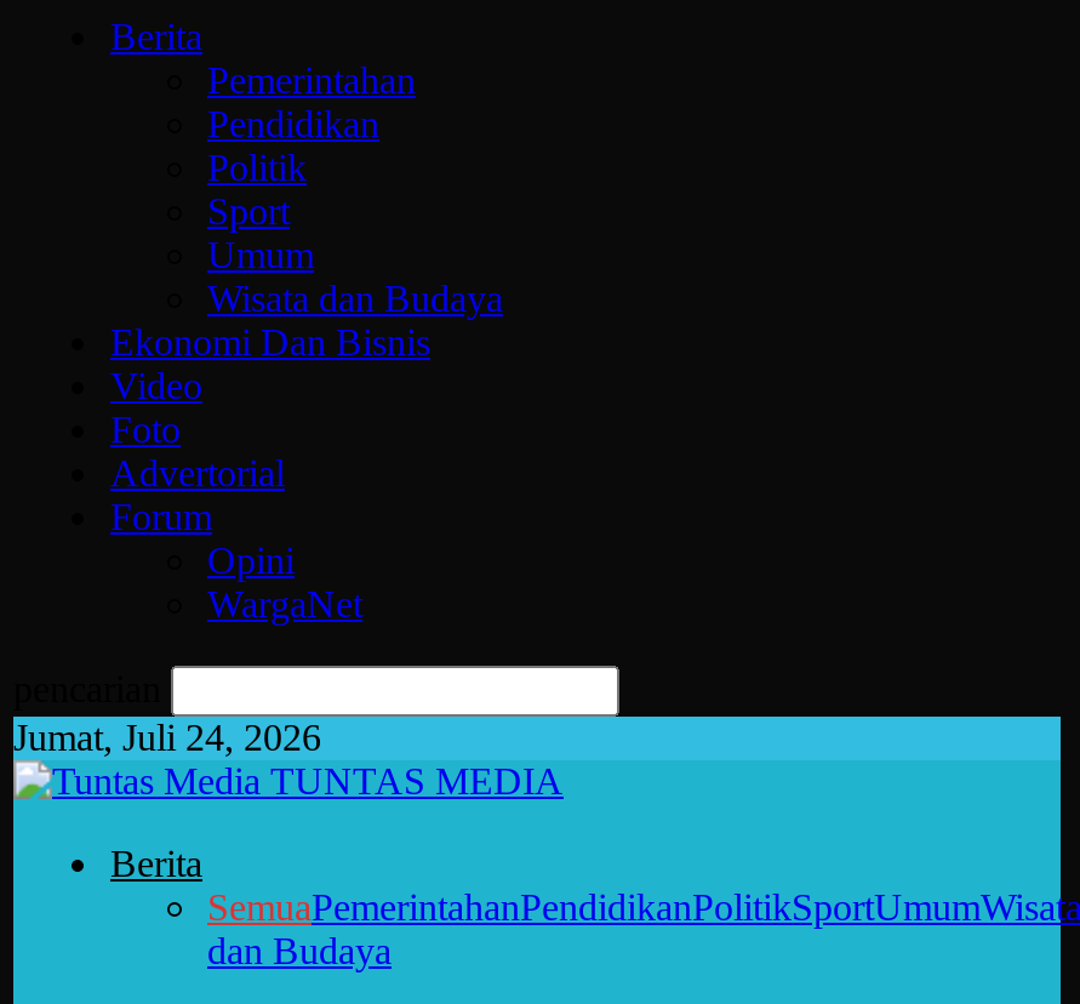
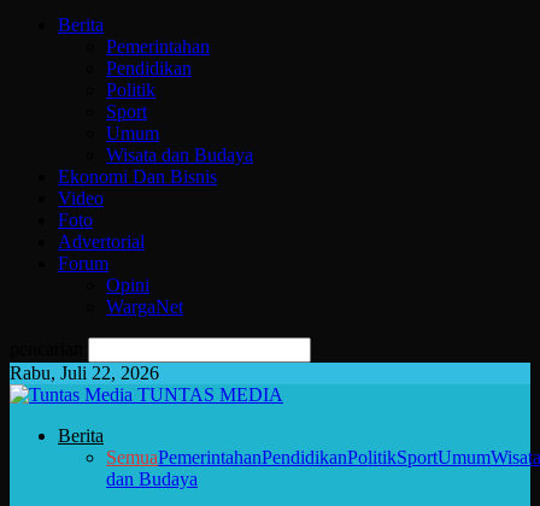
[13,717,321,758] Jumat, Juli 24, 2026 -> [10,363,159,383] Rabu, Juli 22, 2026

